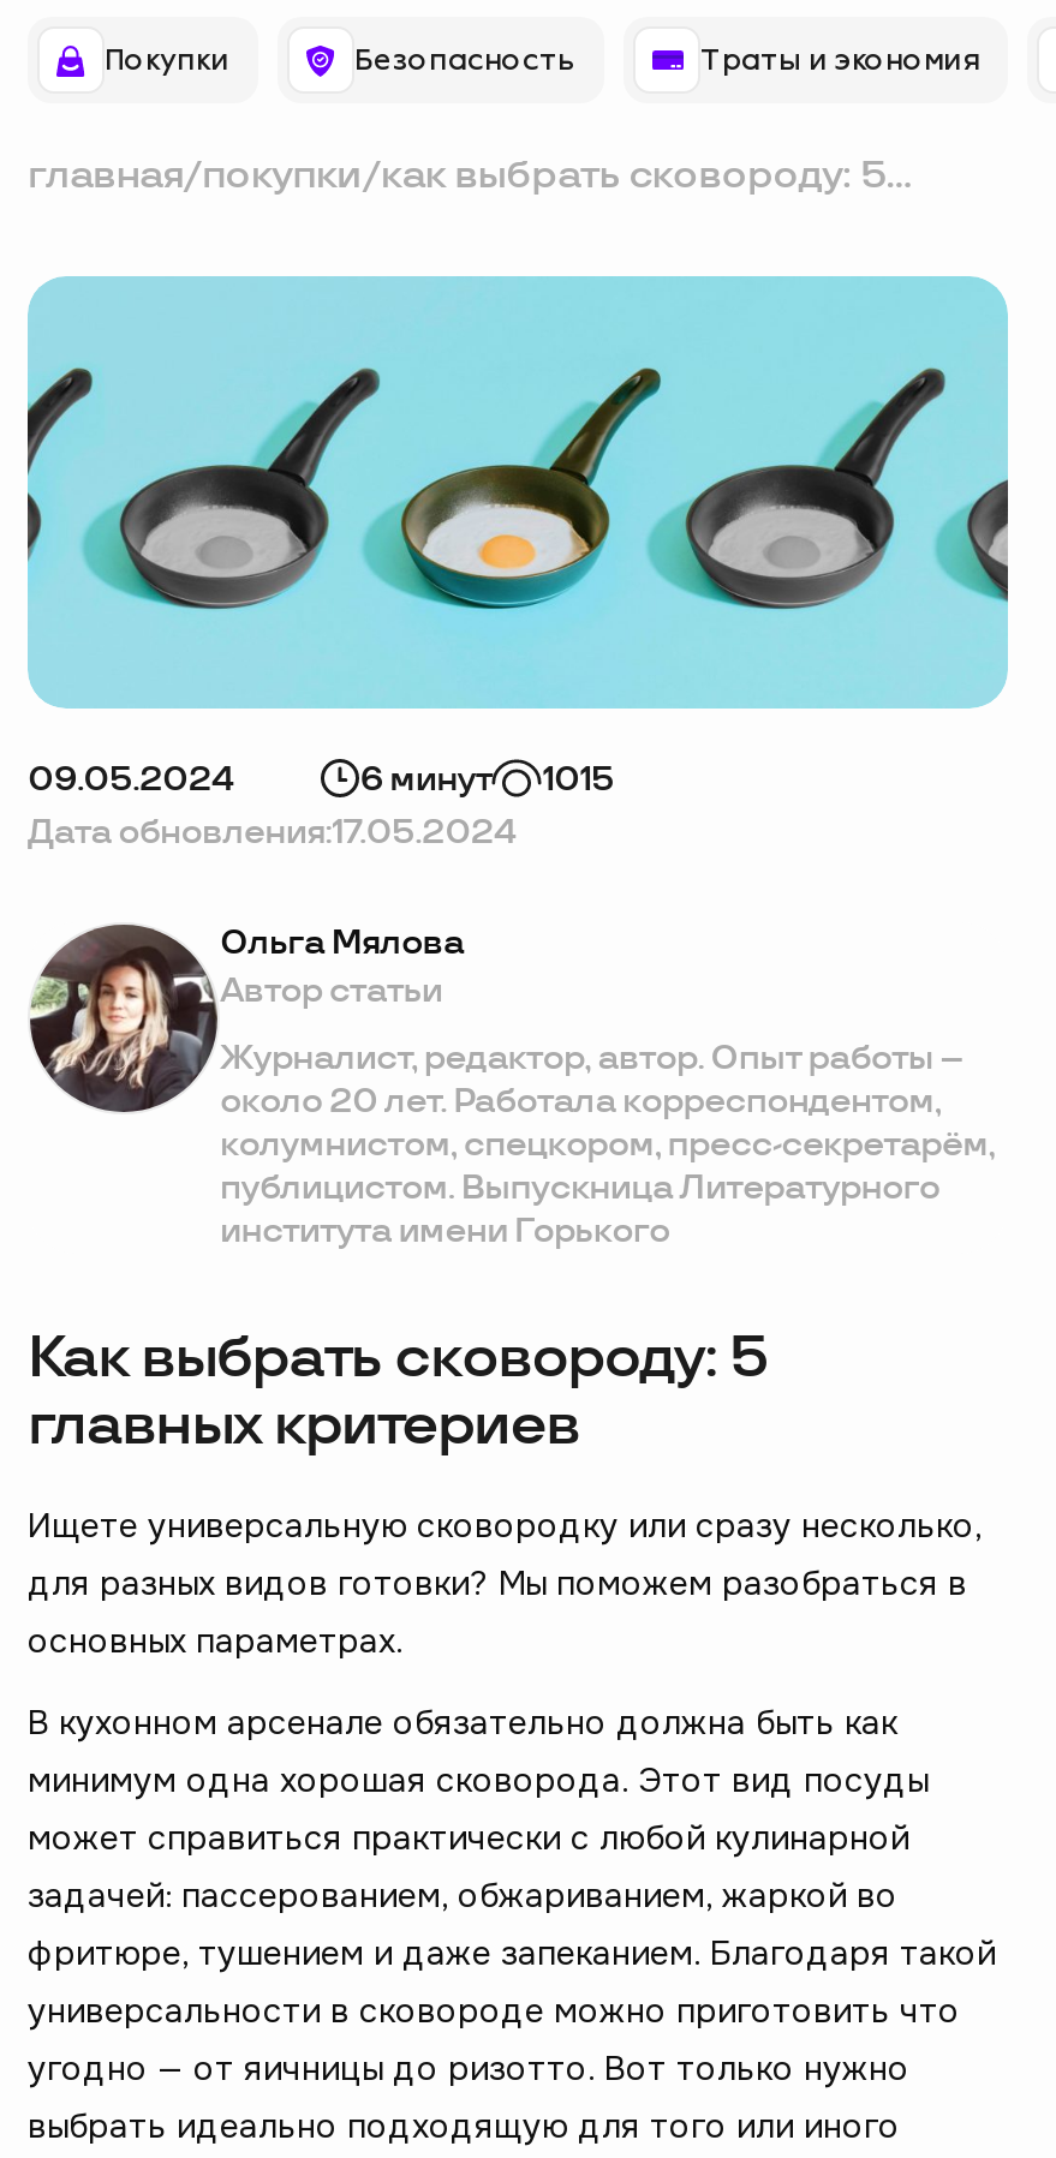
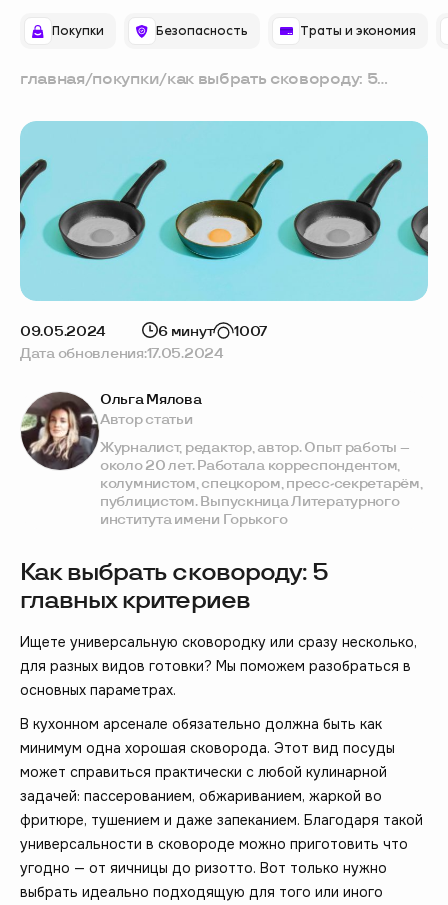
[360,760,614,801] 6 минут 1015 -> [158,323,267,340] 6 минут 1007

